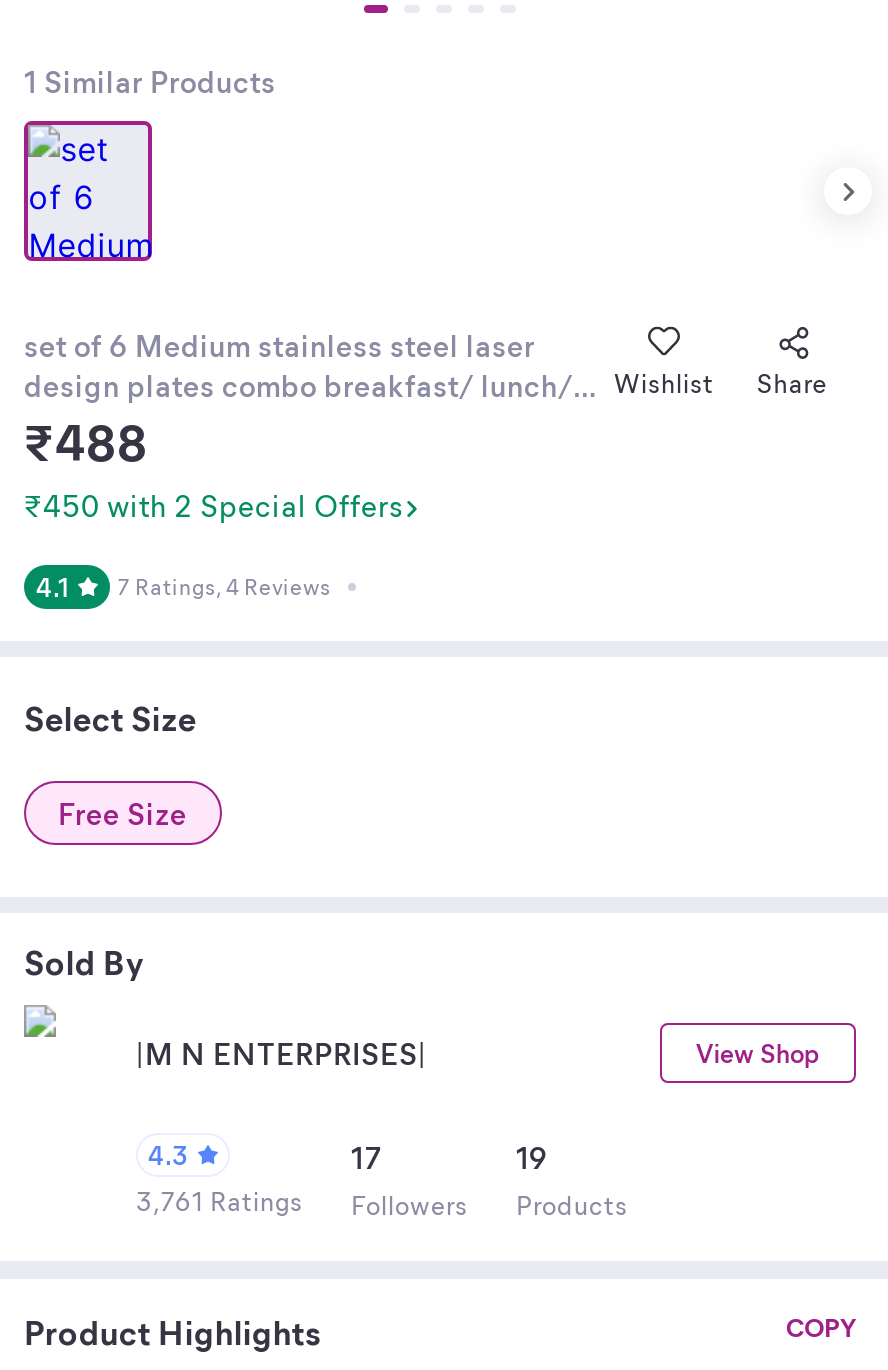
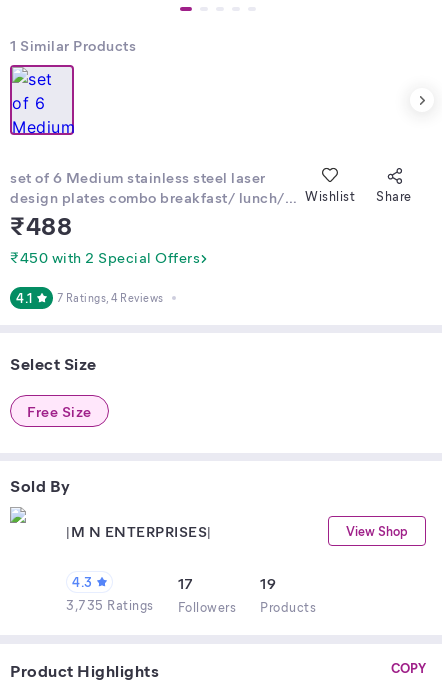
[136,1183,628,1221] 3,761 Ratings Followers Products -> [66,596,316,615] 3,735 Ratings Followers Products

